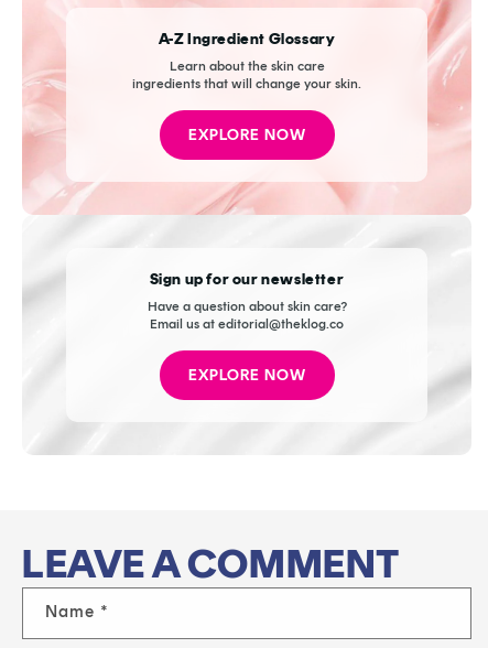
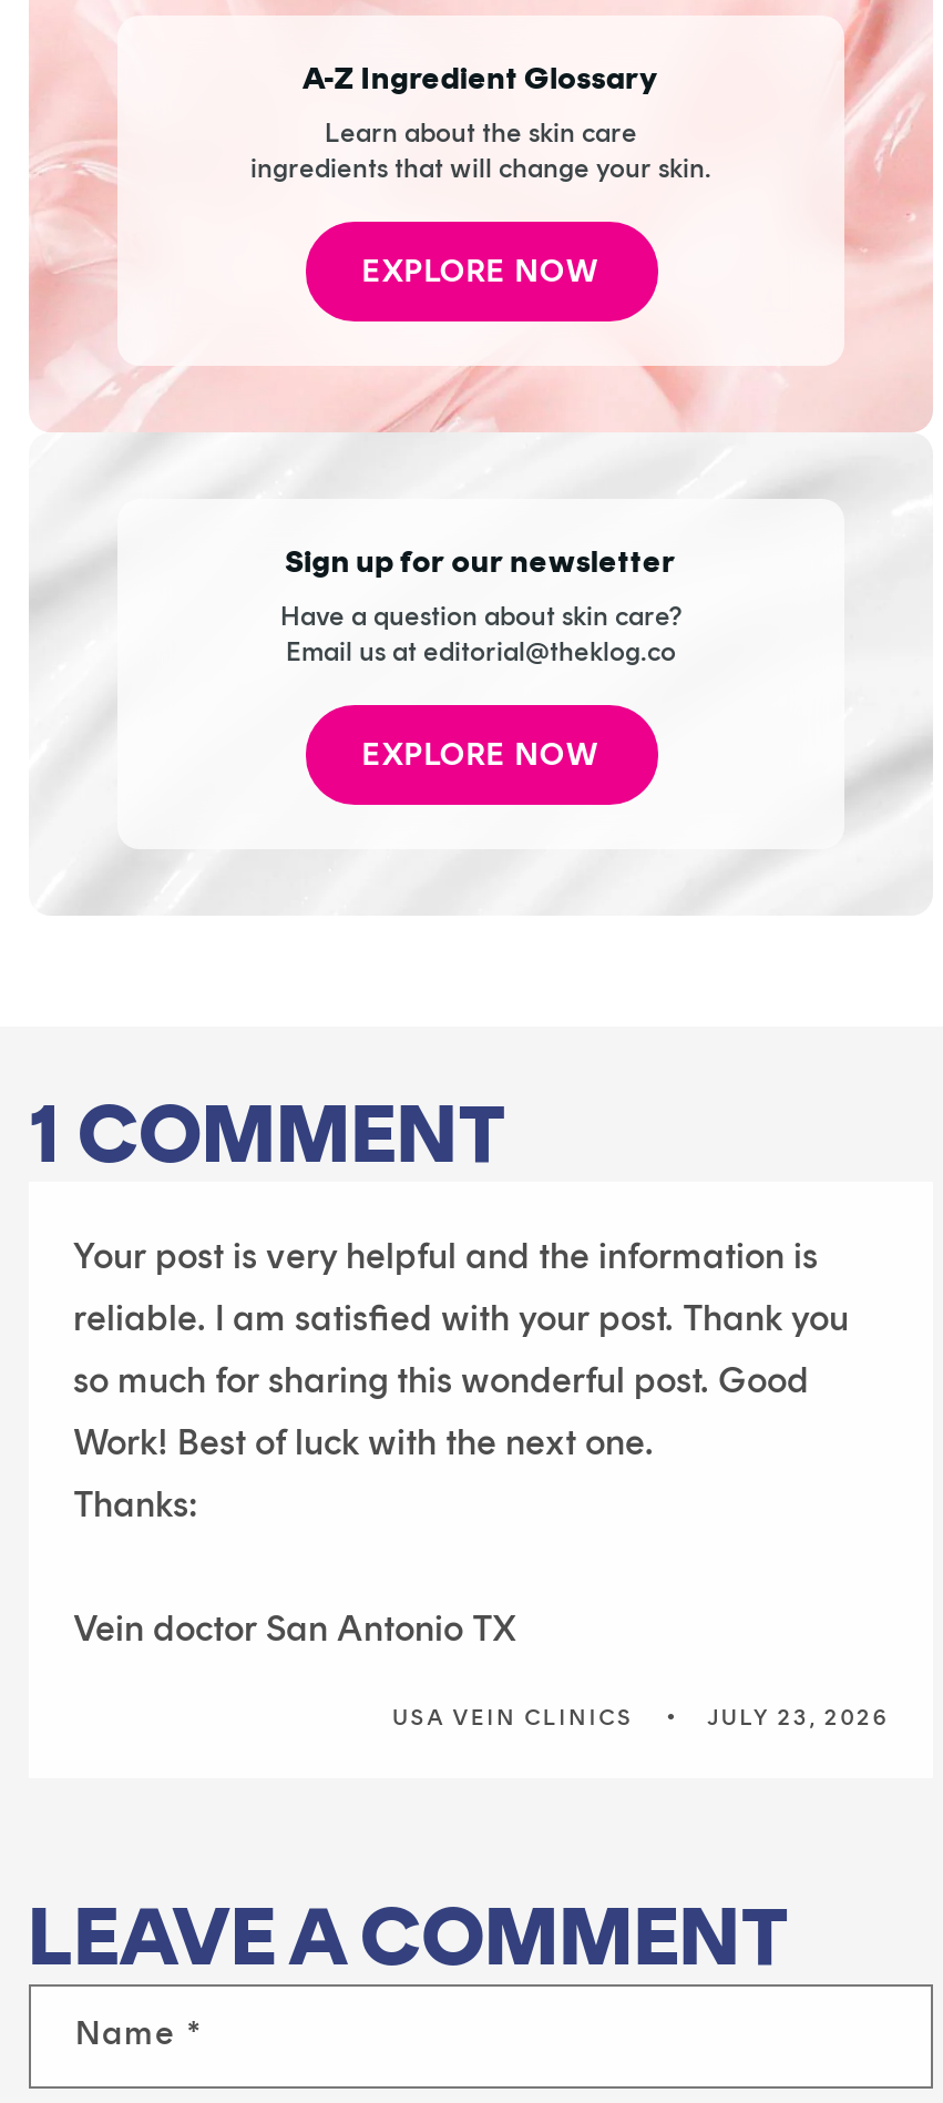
none -> [29,1087,889,1732] 1 COMMENT | Your post is very helpful and the information is | reliable. I am satisfied with your post. Thank you | so much for sharing this wonderful post. Good | Work! Best of luck with the next one. | Thanks: | Vein doctor San Antonio TX | USA VEIN CLINICS | JULY 23, 2026

